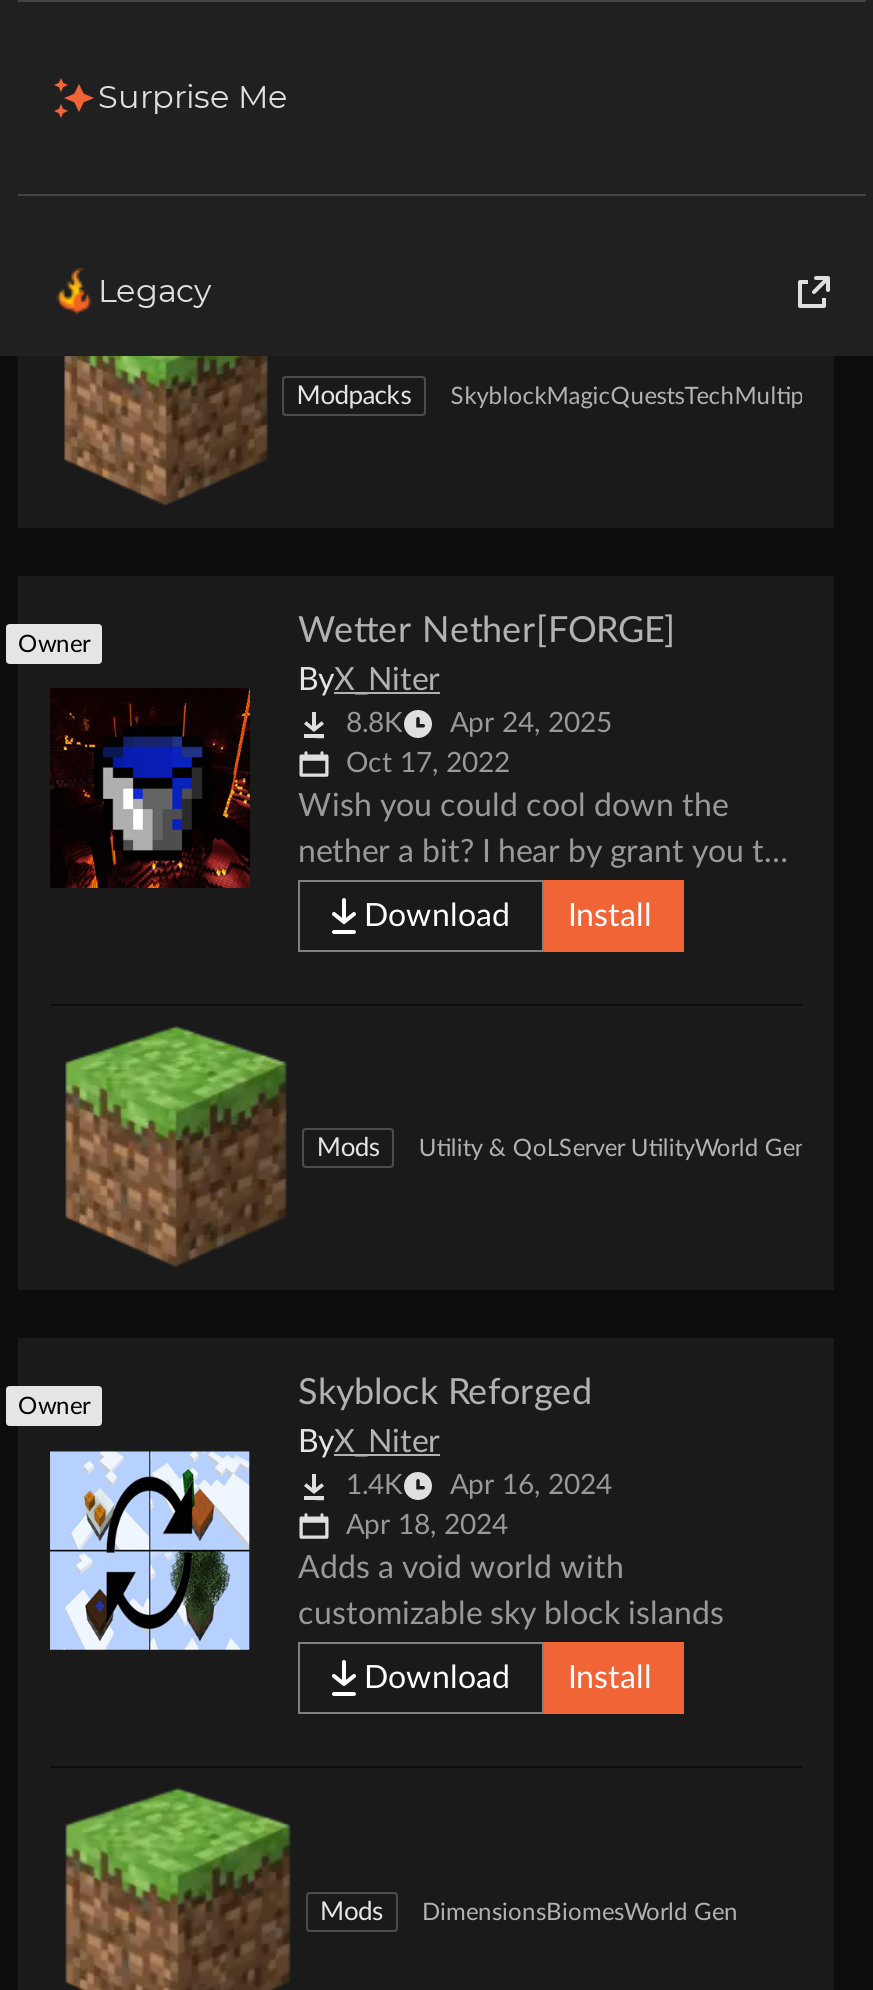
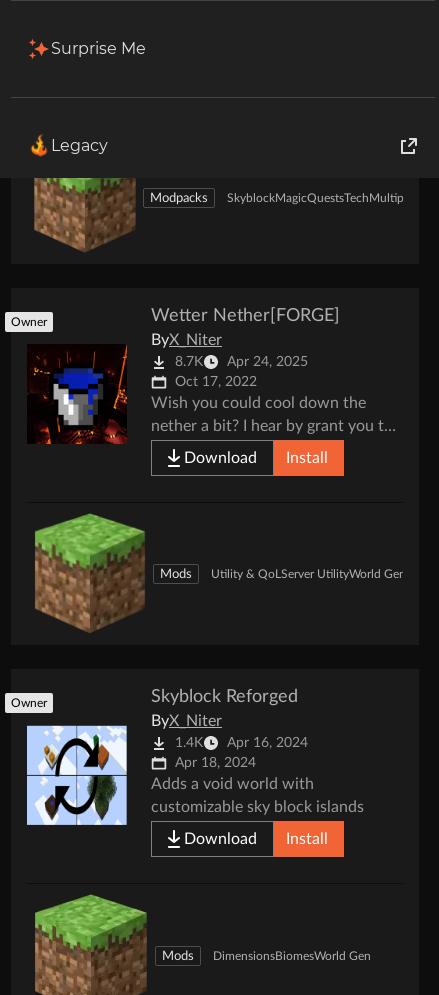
[346,710,612,738] 8.8K Apr 24, 2025 -> [175,355,308,369] 8.7K Apr 24, 2025

